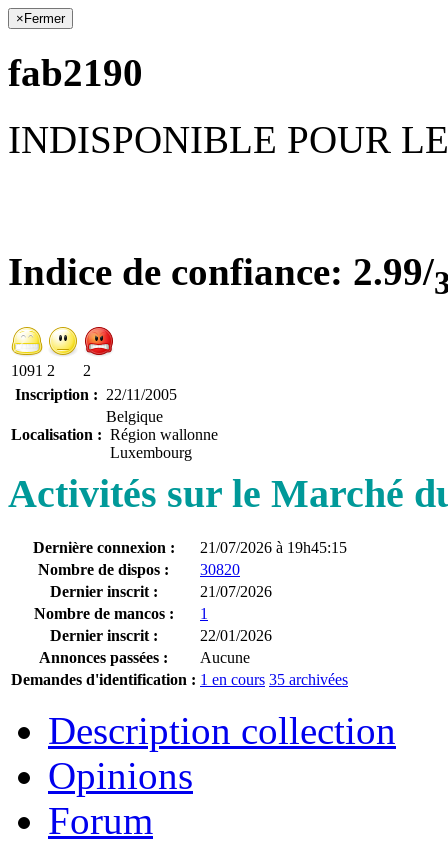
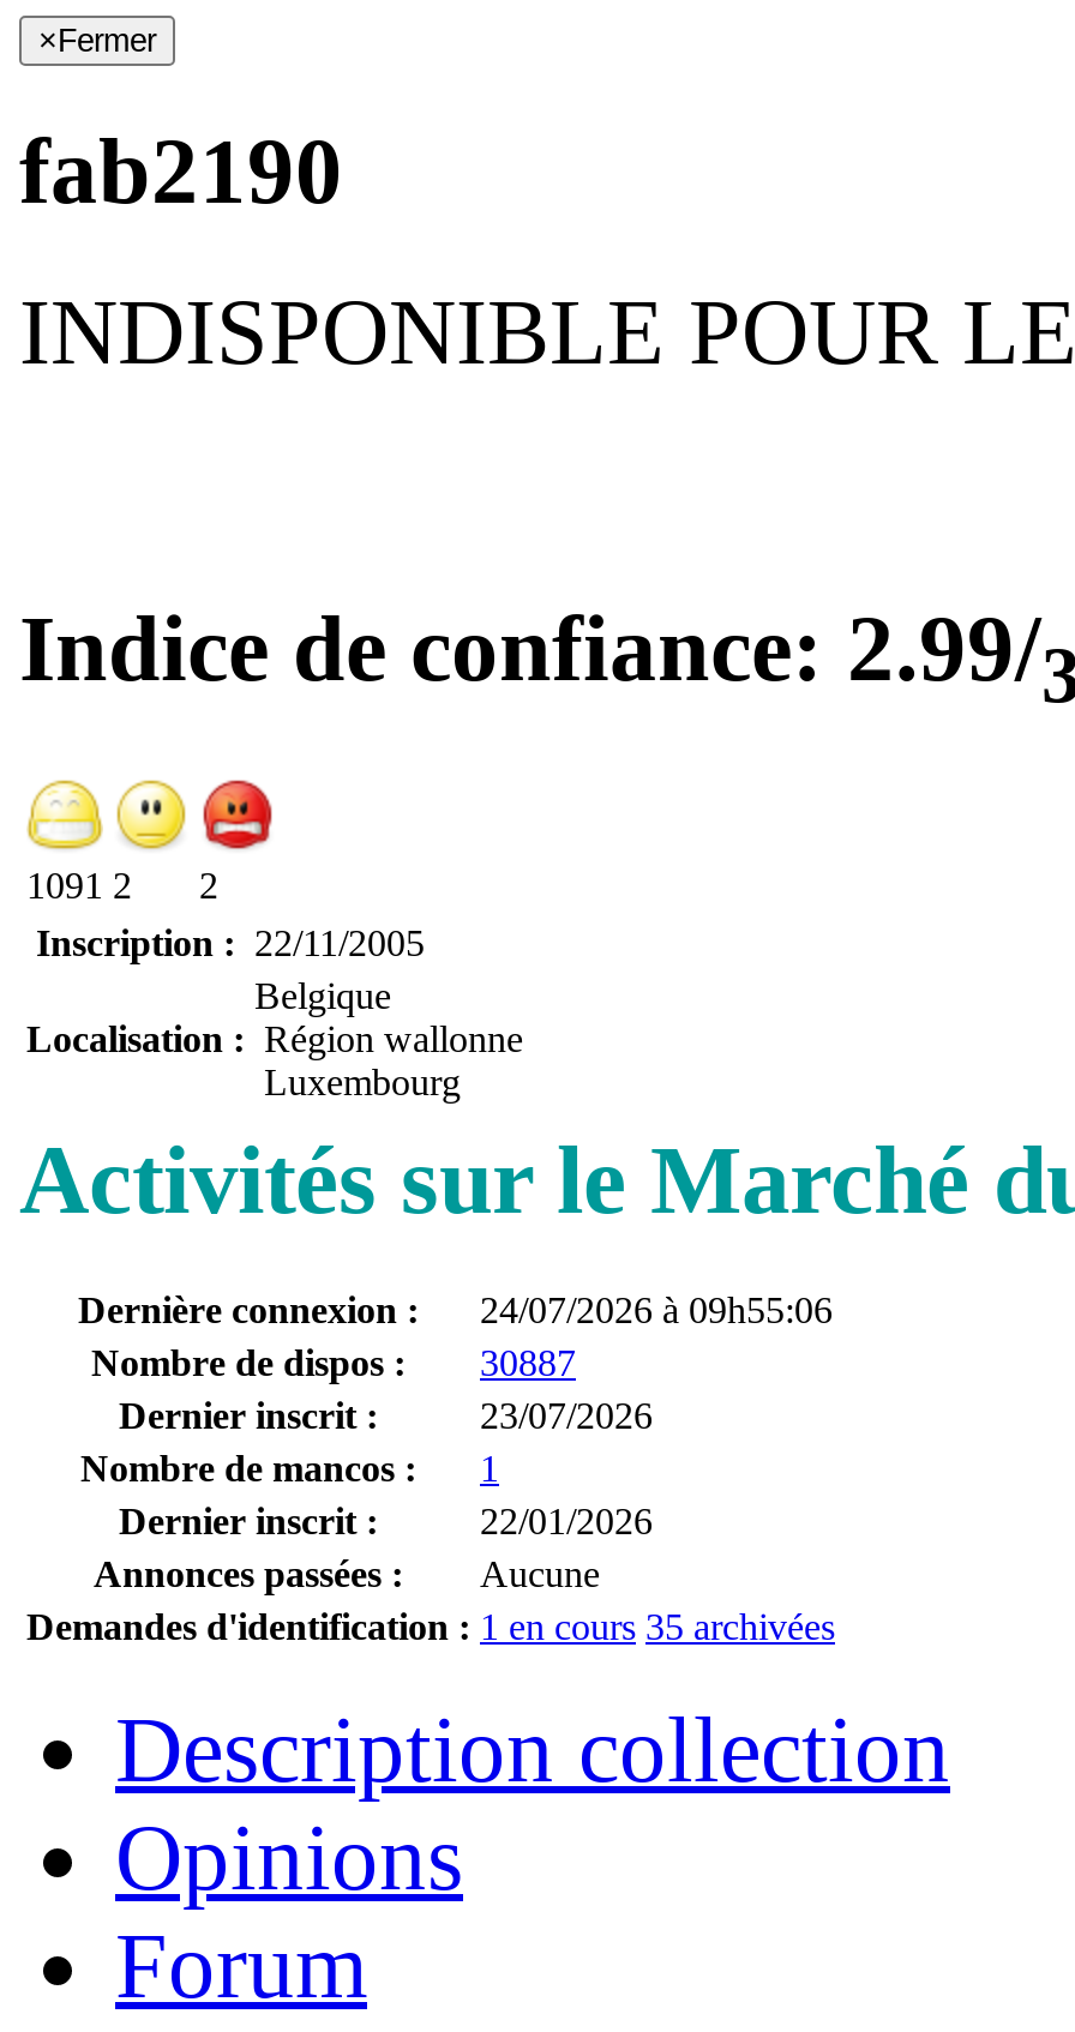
[32,539,347,556] Dernière connexion : 21/07/2026 à 19h45:15 -> [78,1289,833,1329] Dernière connexion : 24/07/2026 à 09h55:06
[38,561,240,578] Nombre de dispos : 30820 -> [91,1341,576,1382] Nombre de dispos : 30887
[200,583,272,600] 21/07/2026 -> [480,1394,653,1435] 23/07/2026

